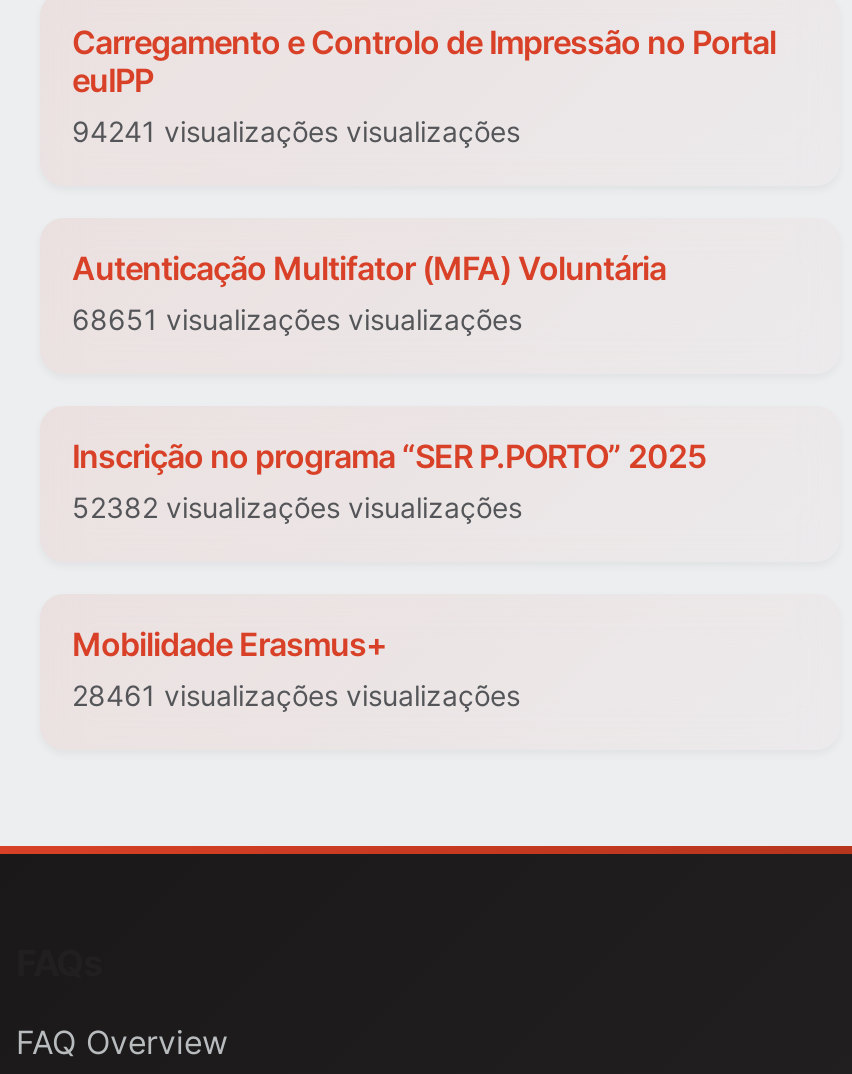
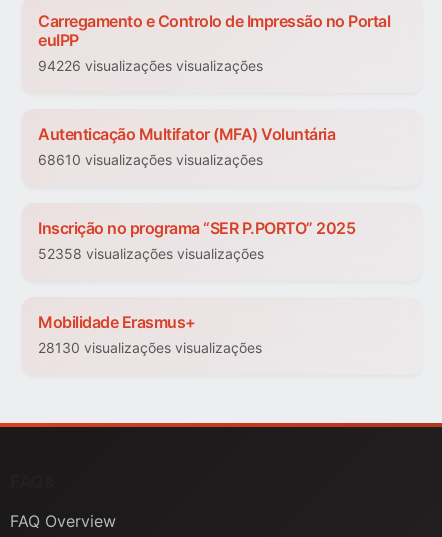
[72,115,520,149] 94241 visualizações visualizações -> [38,57,263,74] 94226 visualizações visualizações
[72,303,522,337] 68651 visualizações visualizações -> [38,151,263,168] 68610 visualizações visualizações
[72,491,522,525] 52382 visualizações visualizações -> [38,245,264,262] 52358 visualizações visualizações
[72,679,520,713] 28461 visualizações visualizações -> [38,339,262,356] 28130 visualizações visualizações

